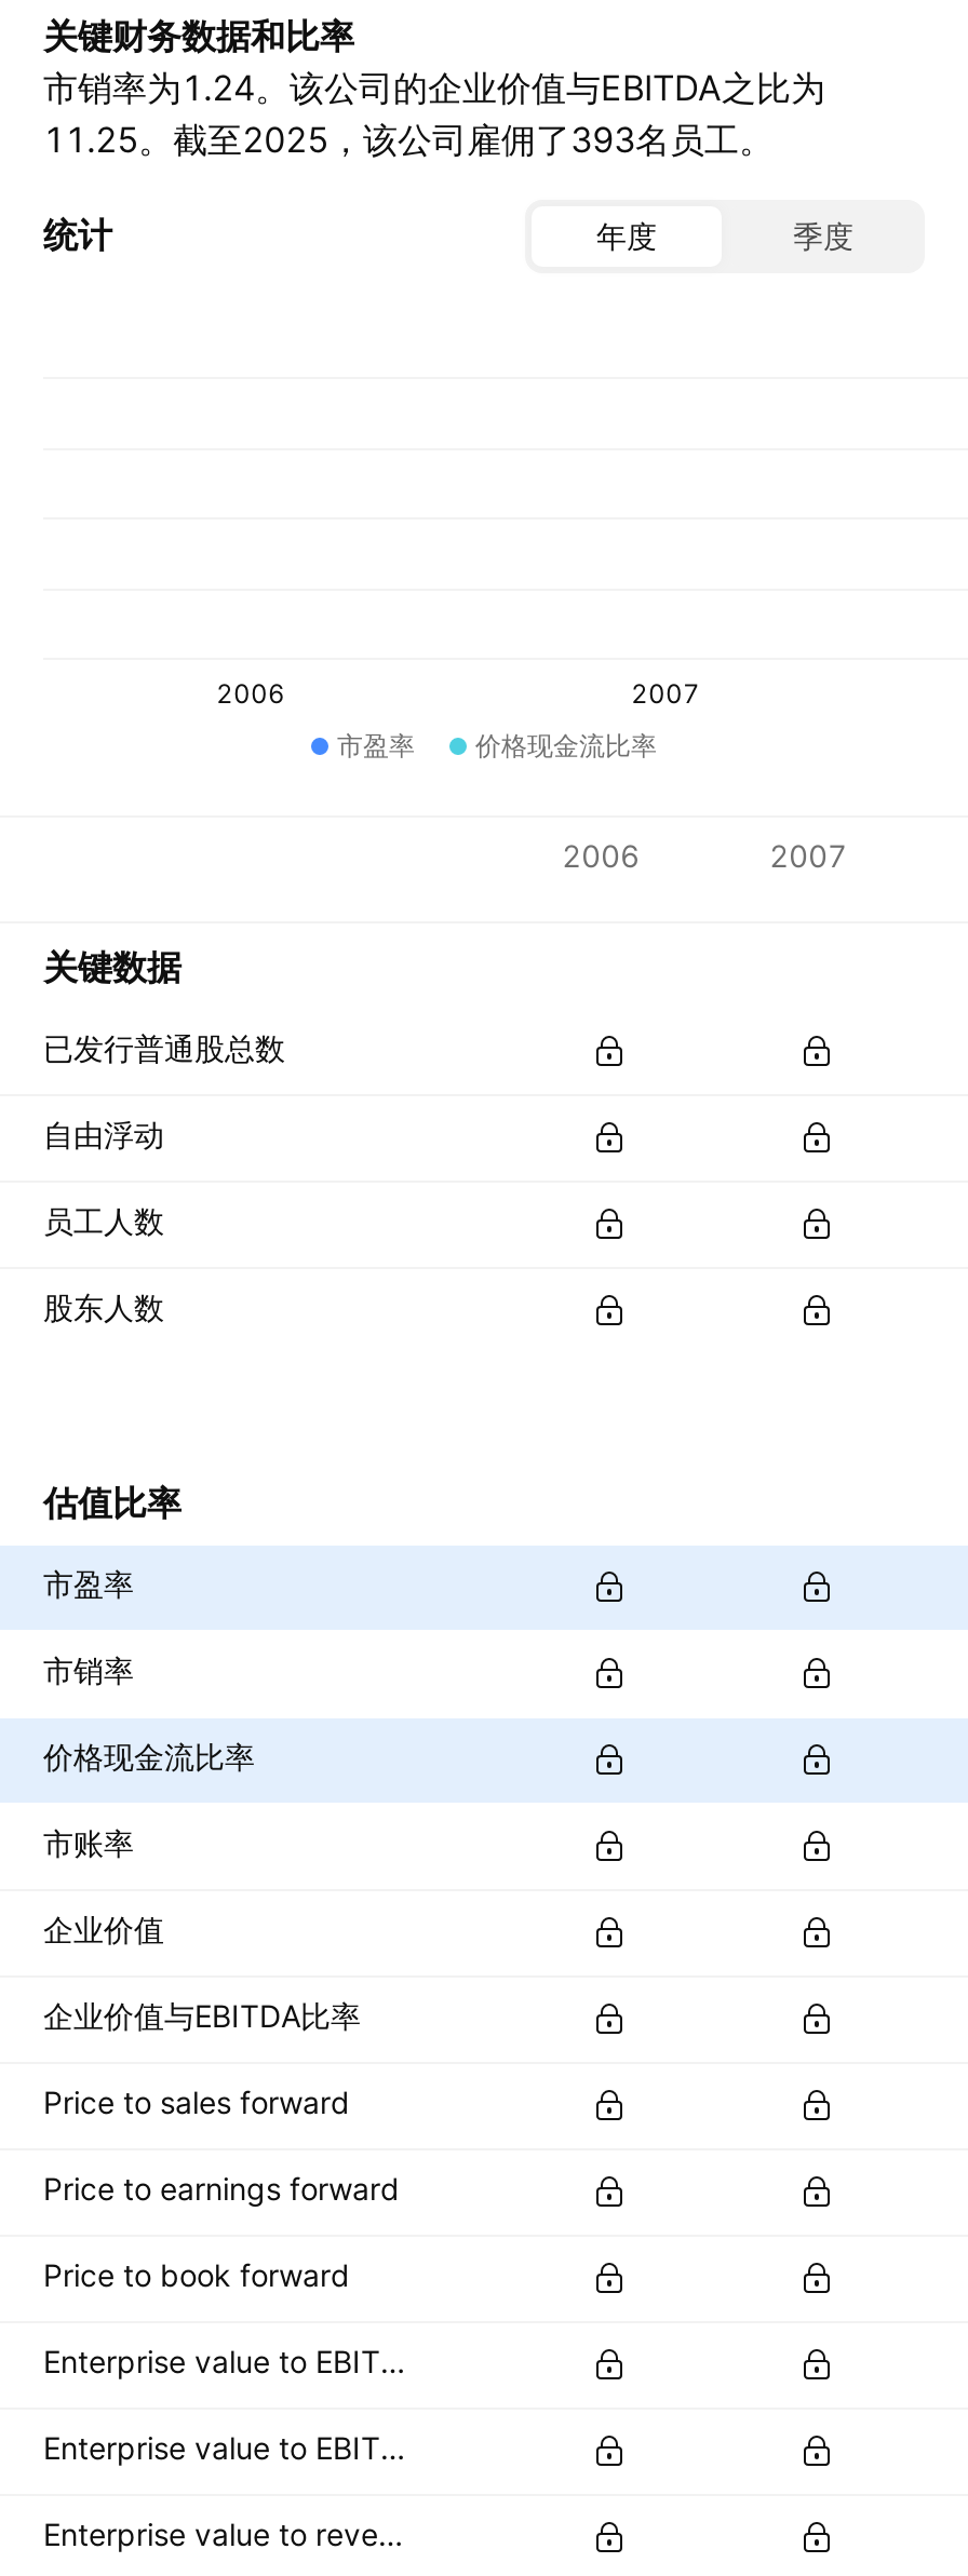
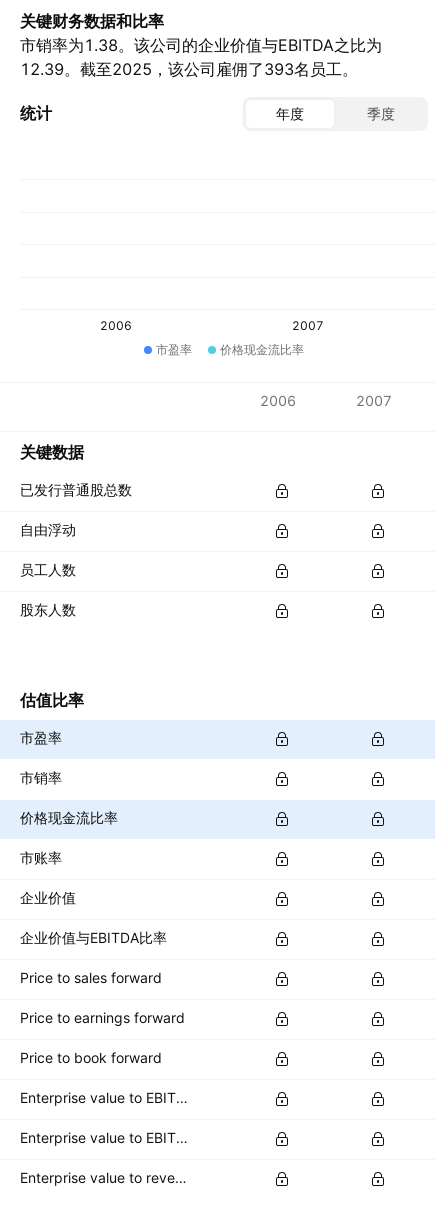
[43,66,825,109] 市销率为1.24。该公司的企业价值与EBITDA之比为 -> [20,35,382,55] 市销率为1.38。该公司的企业价值与EBITDA之比为
[43,118,774,161] 11.25。截至2025，该公司雇佣了393名员工。 -> [20,59,358,79] 12.39。截至2025，该公司雇佣了393名员工。

